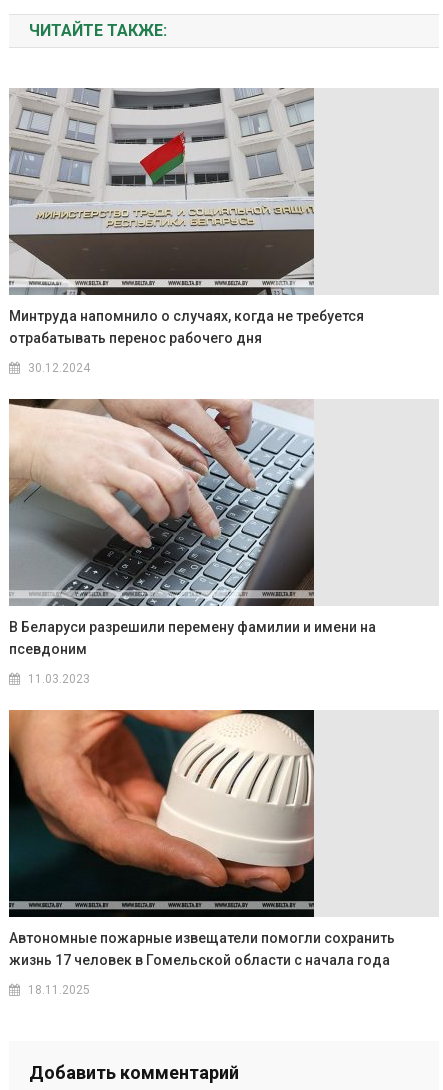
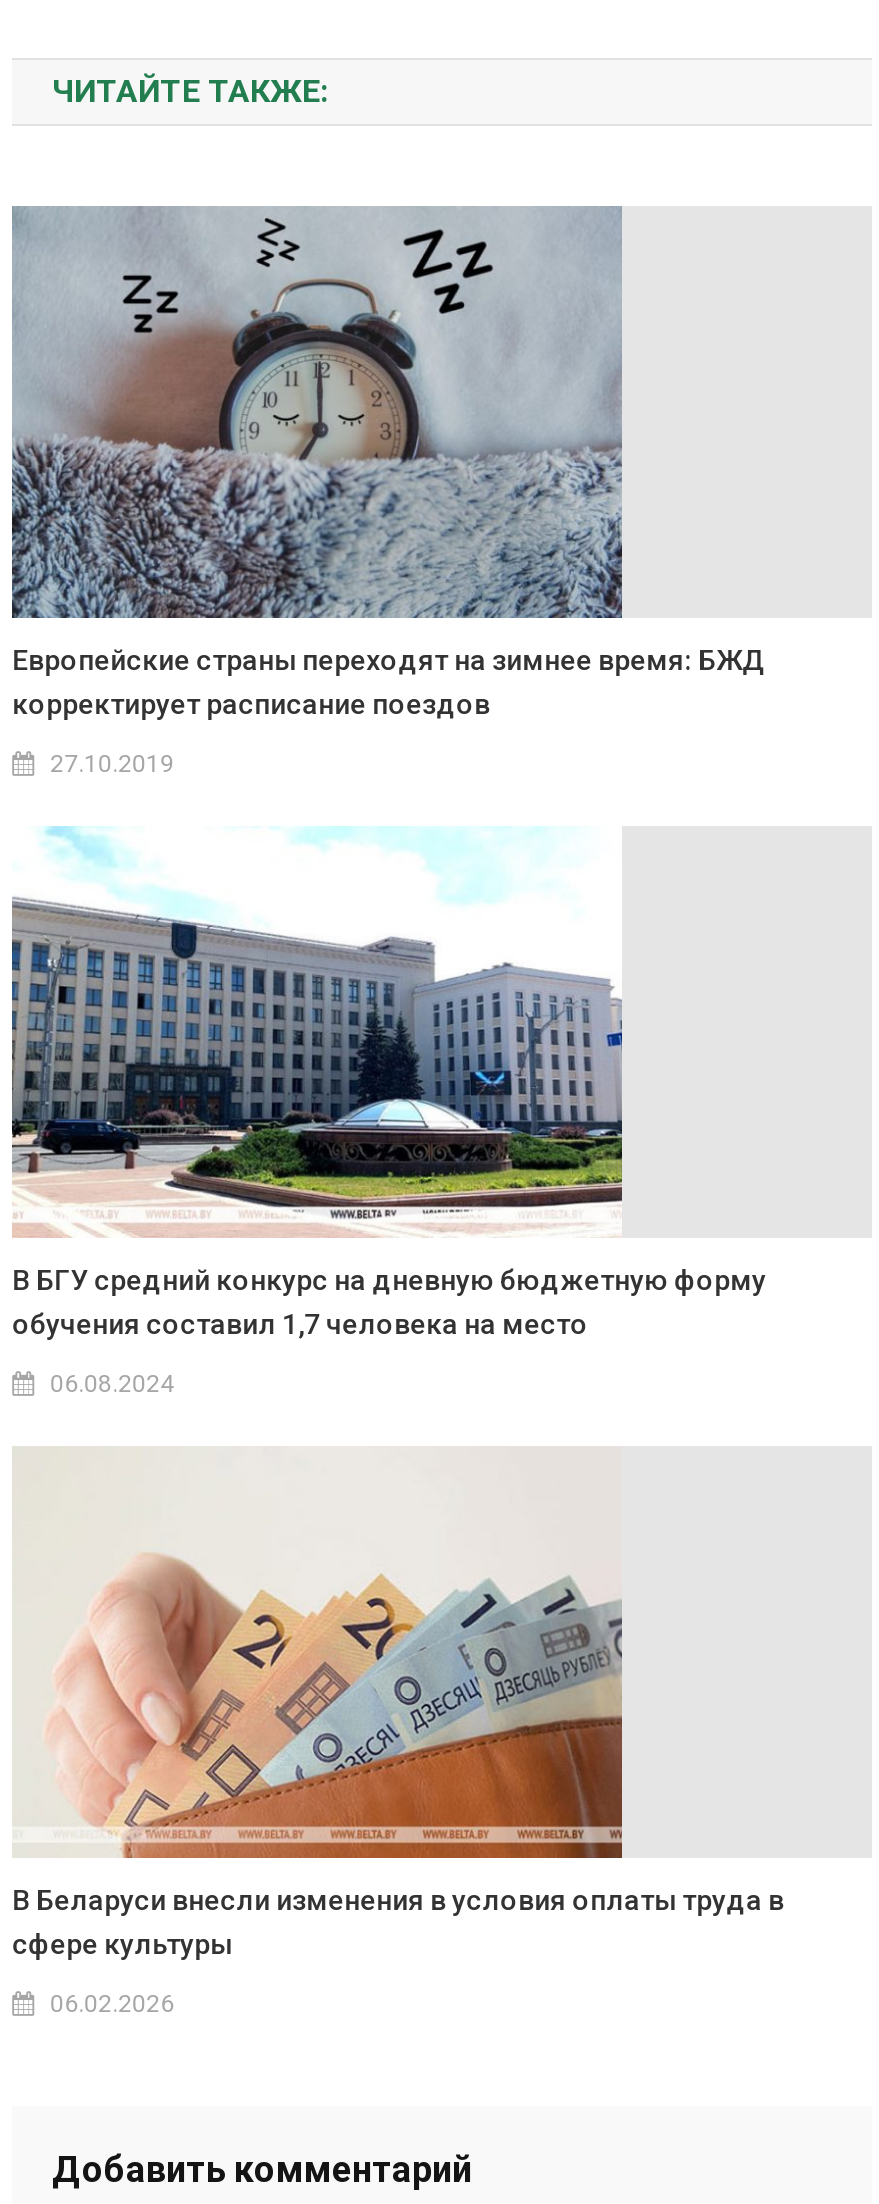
[9,88,364,346] [image] | Минтруда напомнило о случаях, когда не требуется | отрабатывать перенос рабочего дня -> [12,208,766,719] [image] | Европейские страны переходят на зимнее время: БЖД | корректирует расписание поездов
[28,361,90,375] 30.12.2024 -> [50,749,174,777] 27.10.2019
[8,398,376,657] [image] | В Беларуси разрешили перемену фамилии и имени на | псевдоним -> [10,826,766,1339] [image] | В БГУ средний конкурс на дневную бюджетную форму | обучения составил 1,7 человека на место
[28,672,90,686] 11.03.2023 -> [50,1369,174,1397] 06.08.2024
[8,709,395,968] [image] | Автономные пожарные извещатели помогли сохранить | жизнь 17 человек в Гомельской области с начала года -> [12,1450,784,1959] [image] | В Беларуси внесли изменения в условия оплаты труда в | сфере культуры
[28,983,90,997] 18.11.2025 -> [50,1989,174,2017] 06.02.2026

